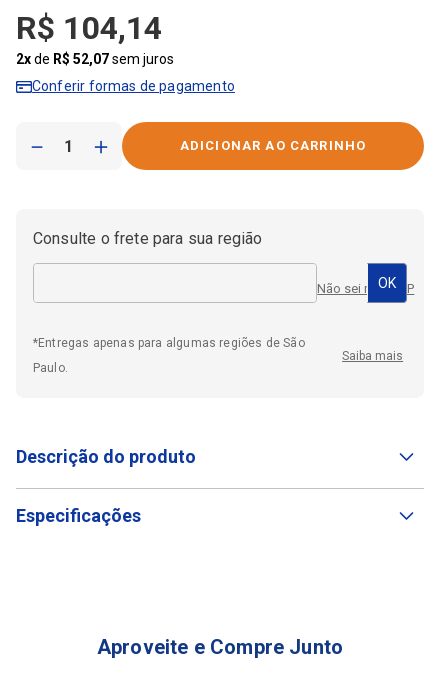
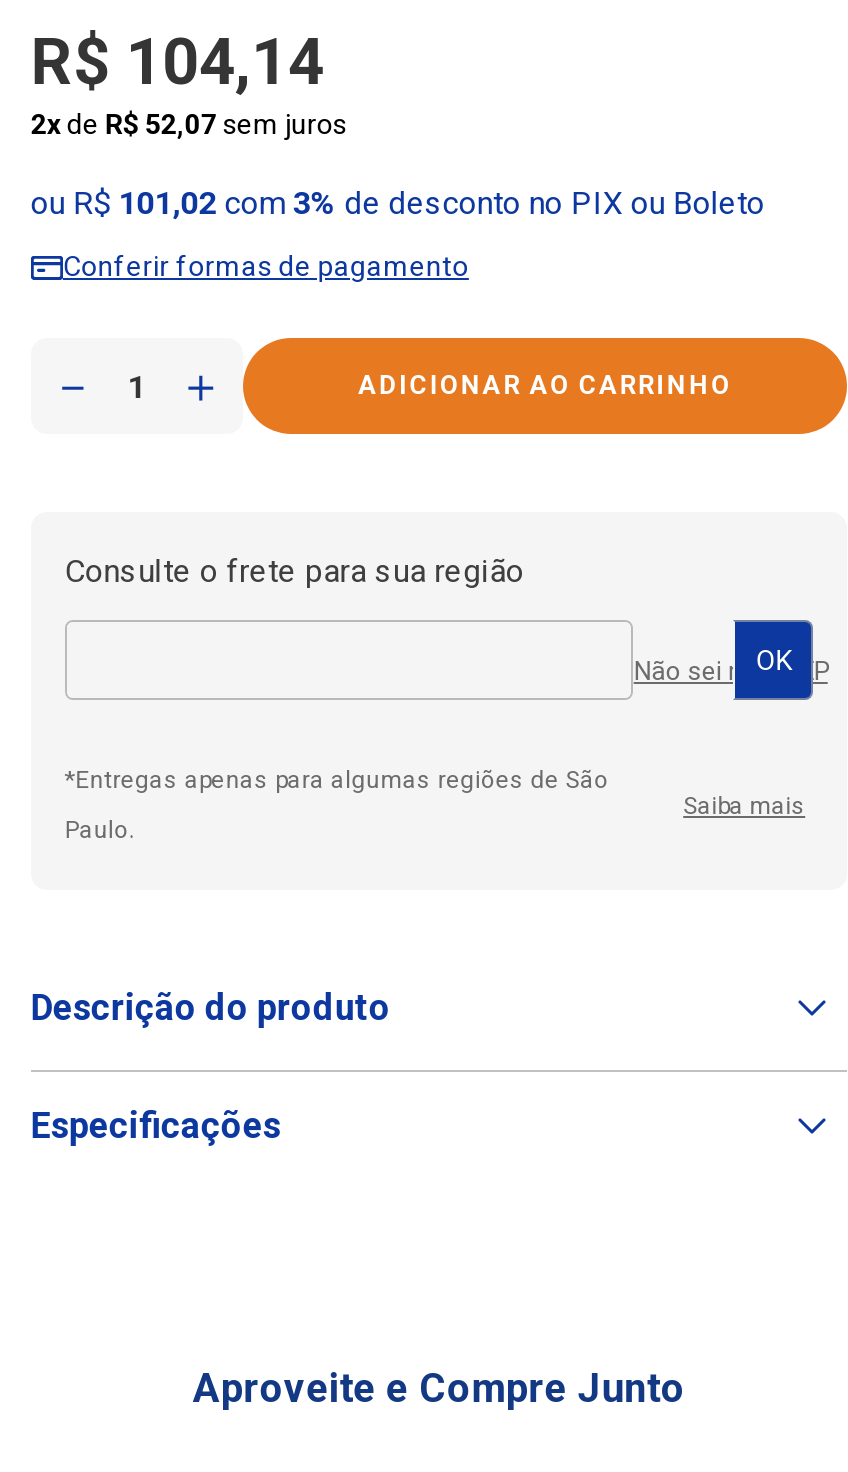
none -> [31,185,765,223] ou R$101,02 com 3% de desconto no PIX ou Boleto

